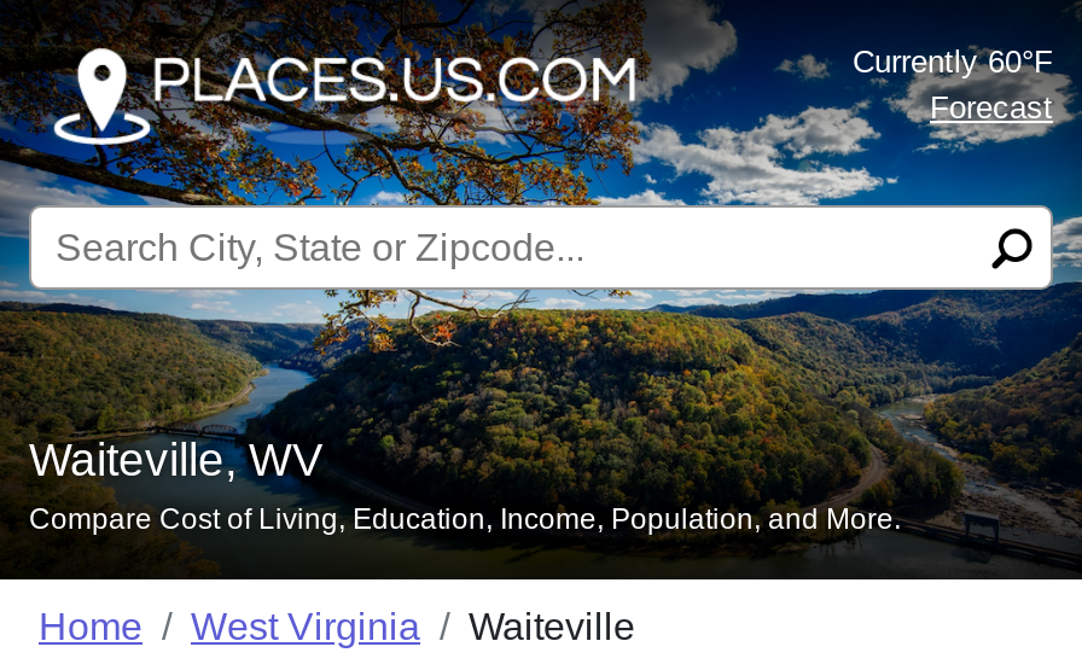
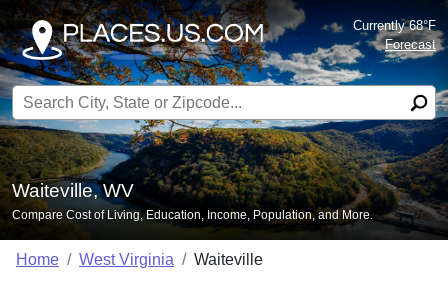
[853,43,1053,80] Currently 60°F -> [353,18,436,33] Currently 68°F

